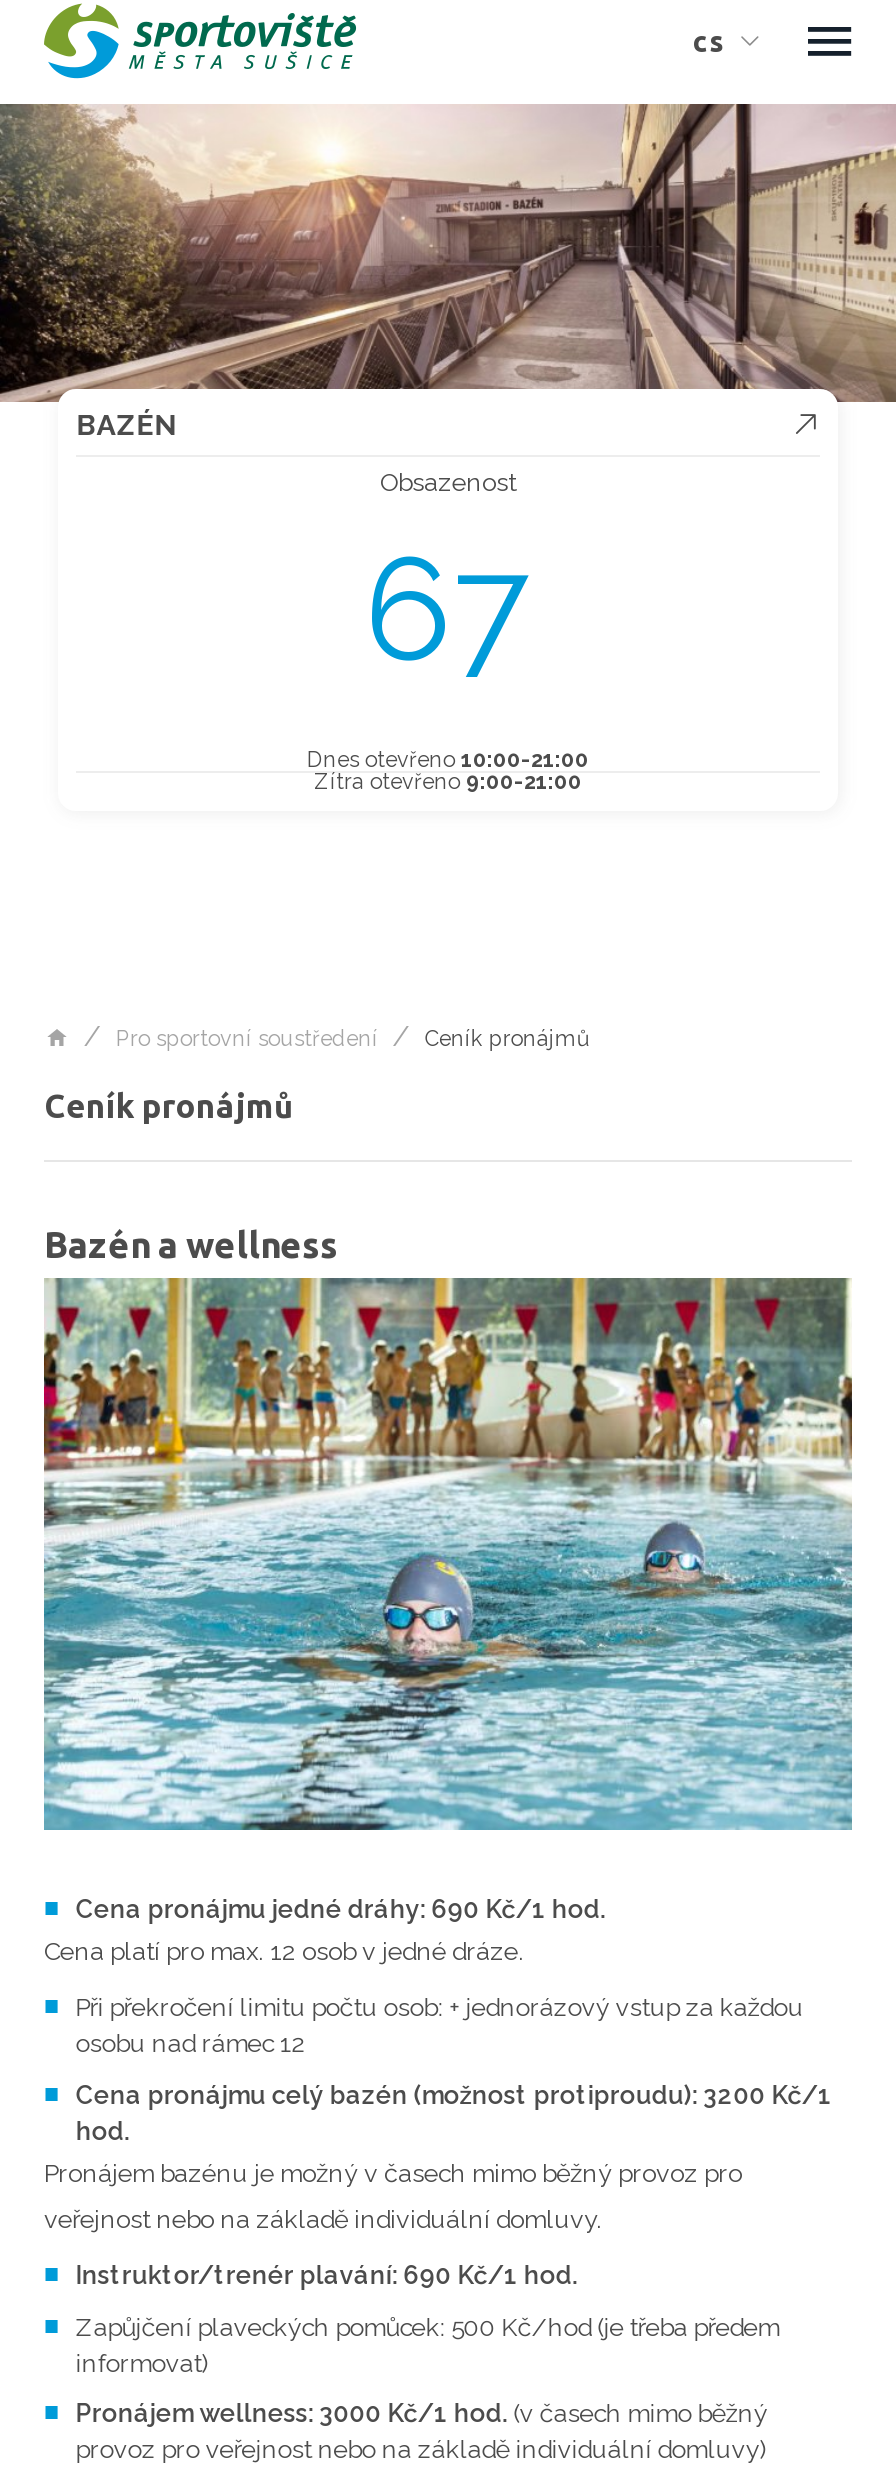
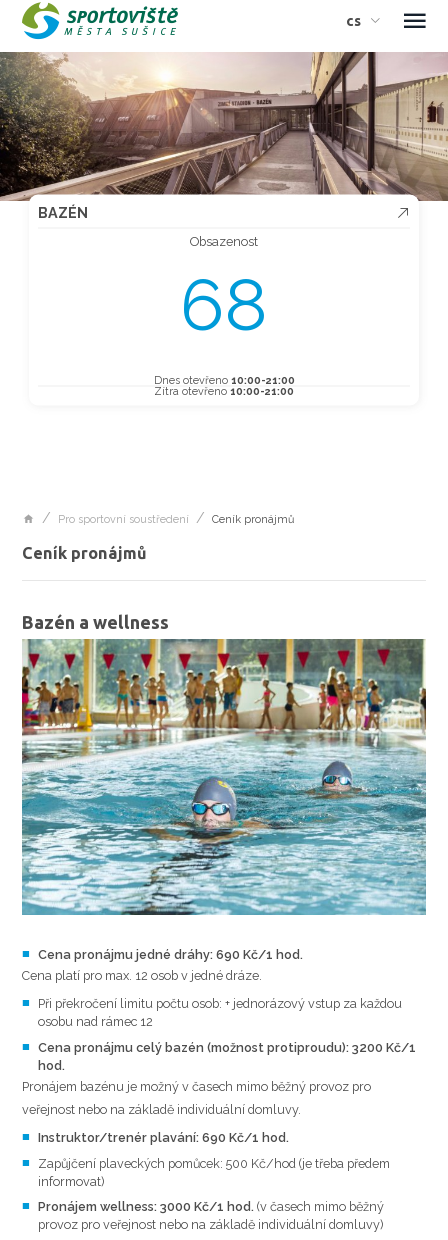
[365,523,531,693] 67 -> [180,261,268,346] 68
[314,768,582,794] Zítra otevřeno9:00-21:00 -> [154,384,294,397] Zítra otevřeno10:00-21:00

